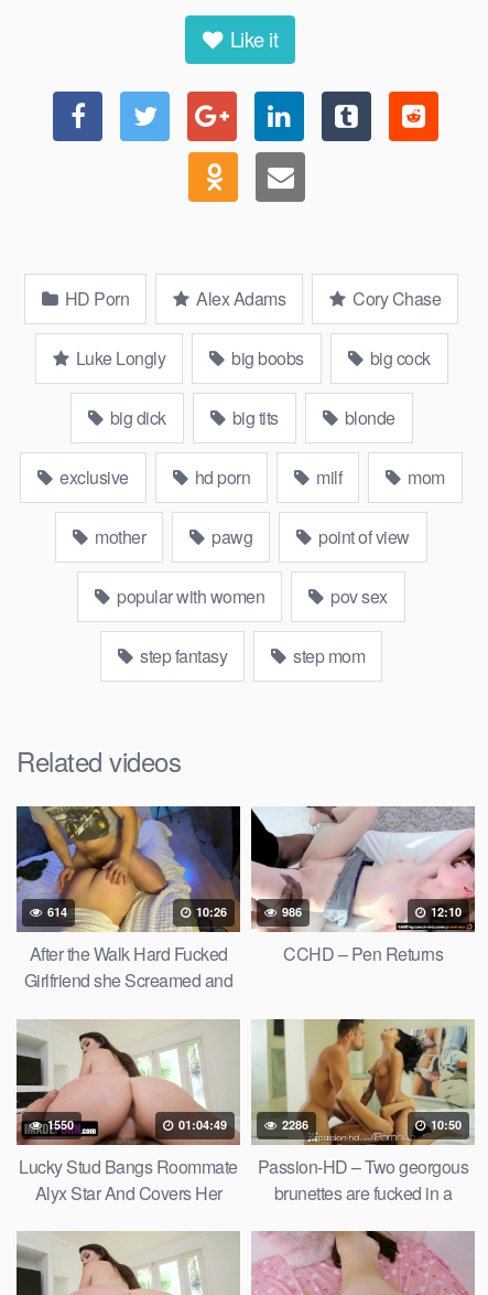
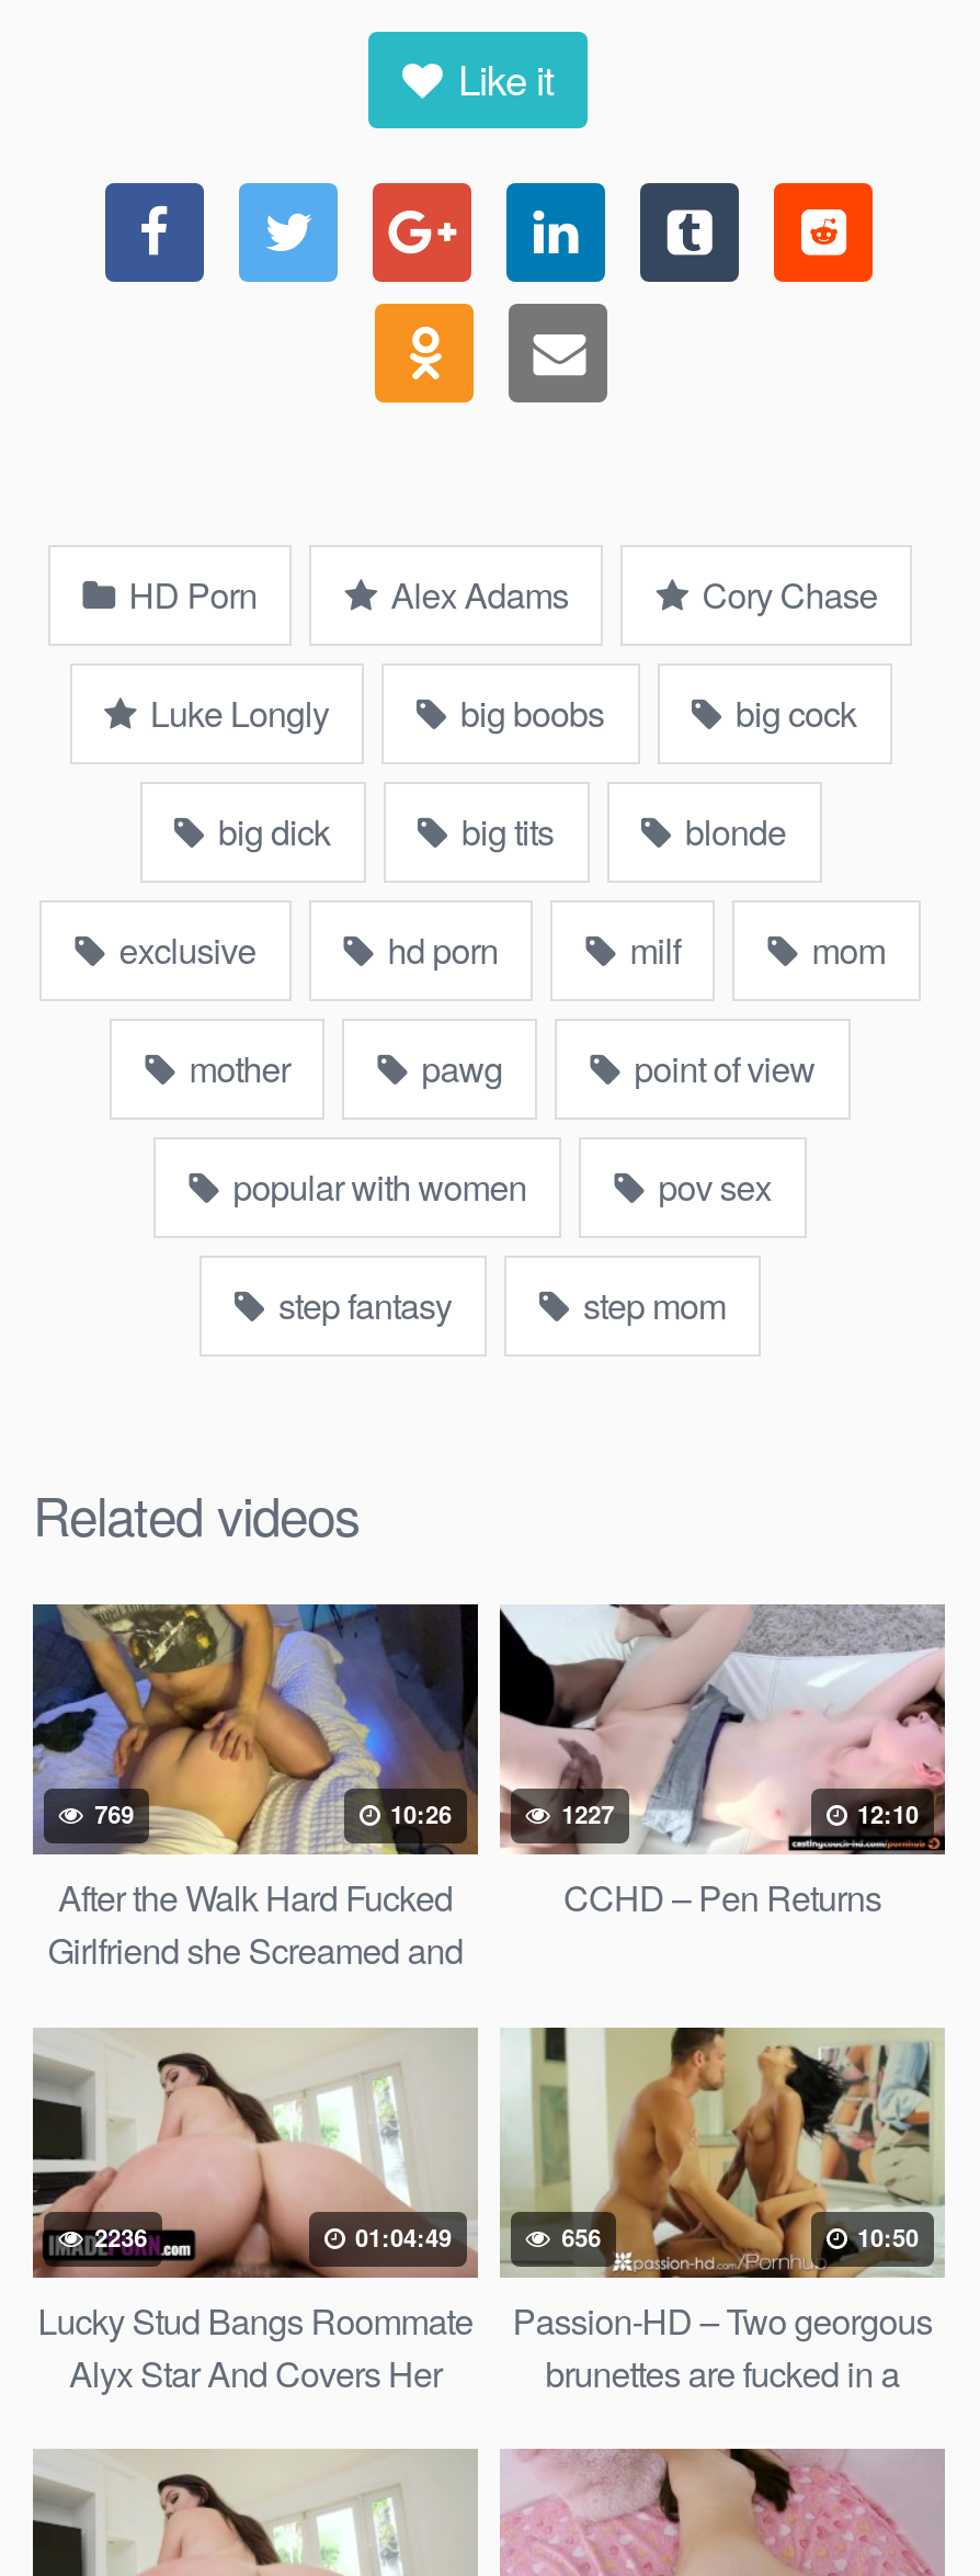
[44,903,67,920] 614 -> [88,1797,134,1830] 769
[279,903,302,920] 986 -> [555,1797,614,1830] 1227
[44,1116,74,1133] 1550 -> [88,2220,147,2253] 2236
[279,1116,309,1133] 2286 -> [555,2220,601,2253] 656

